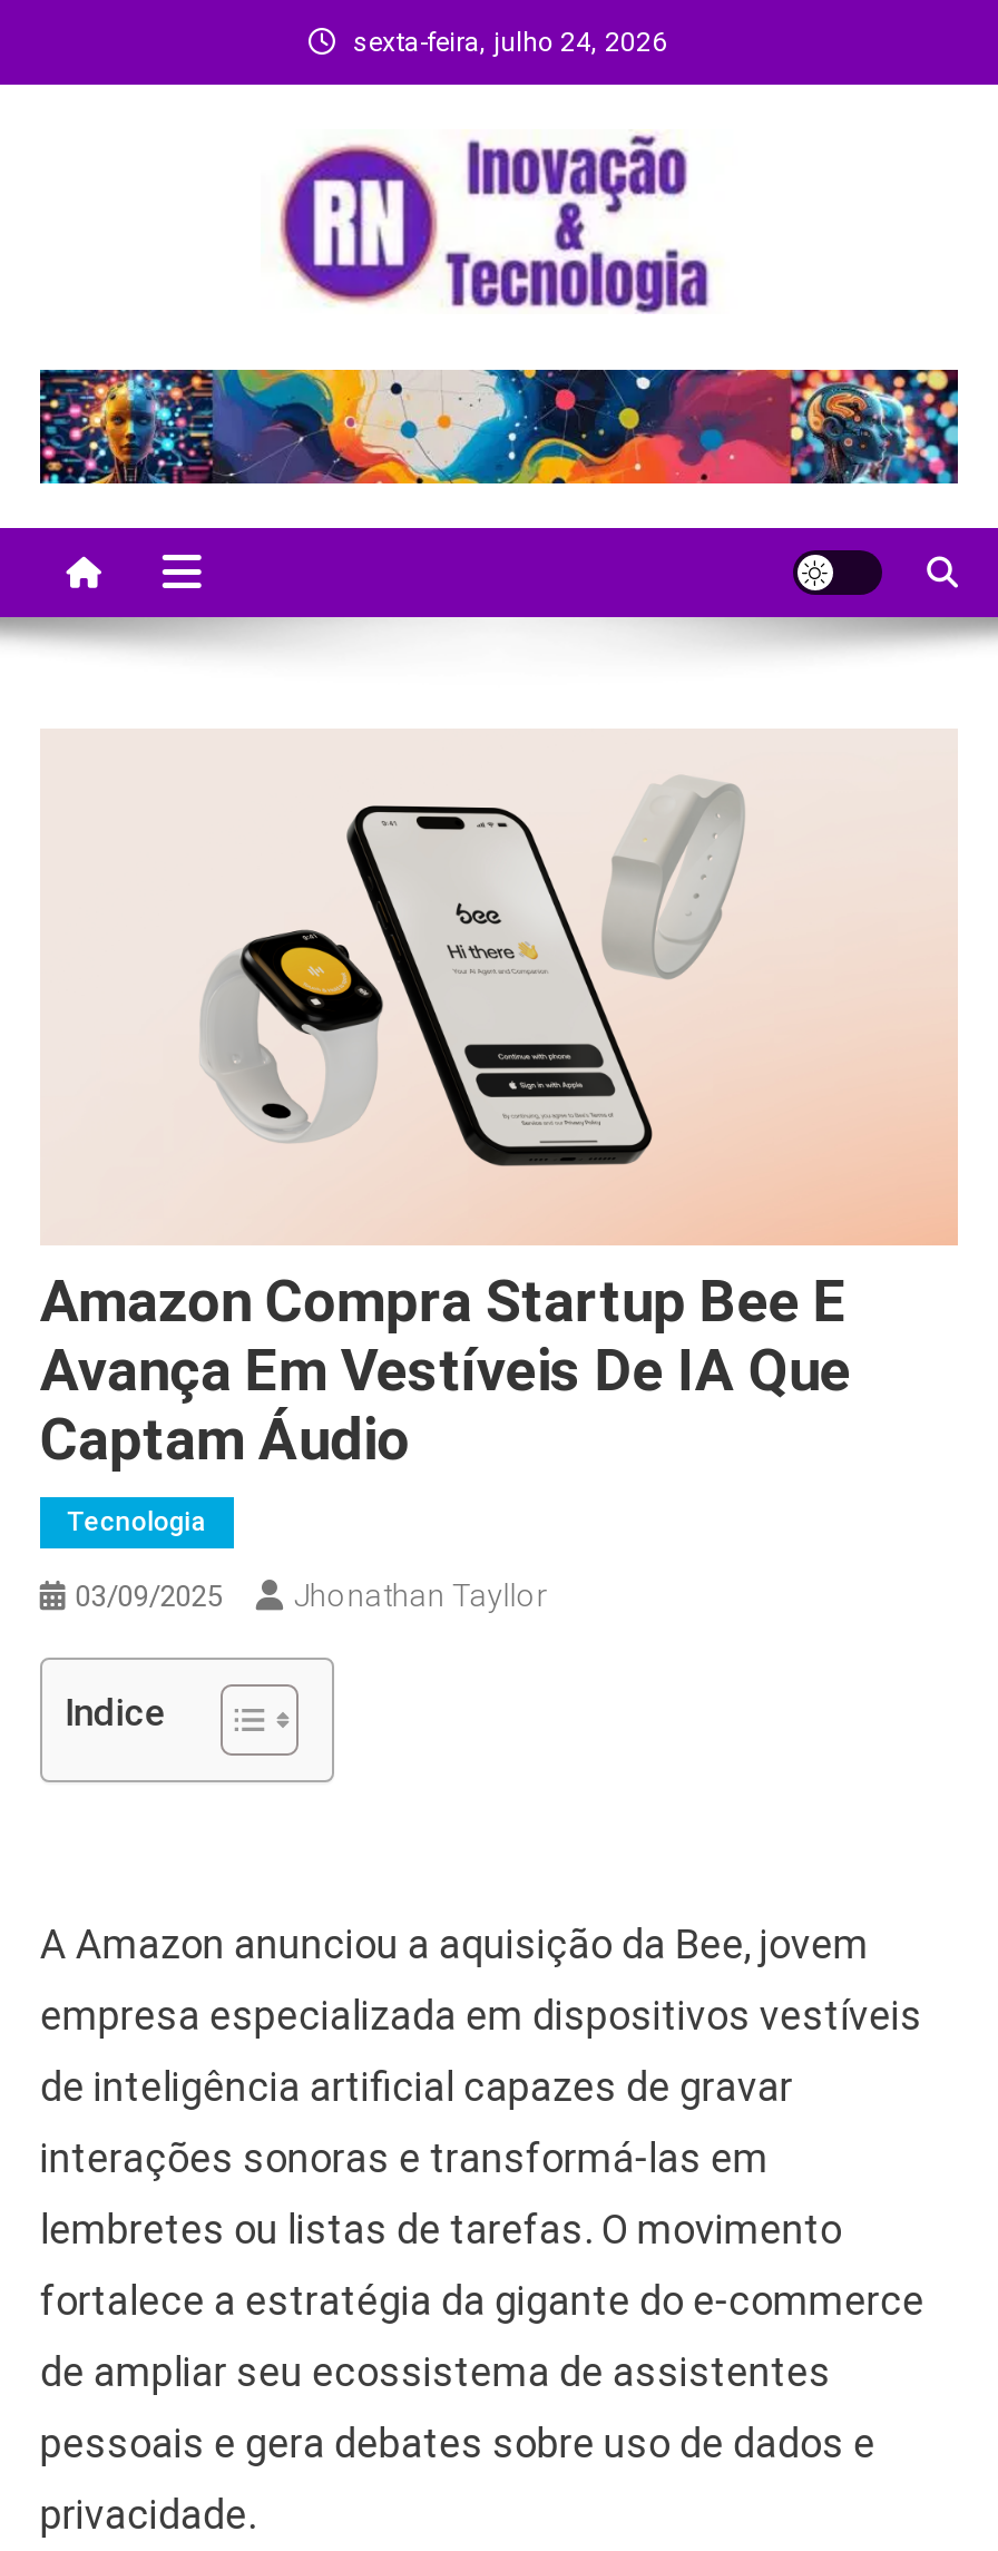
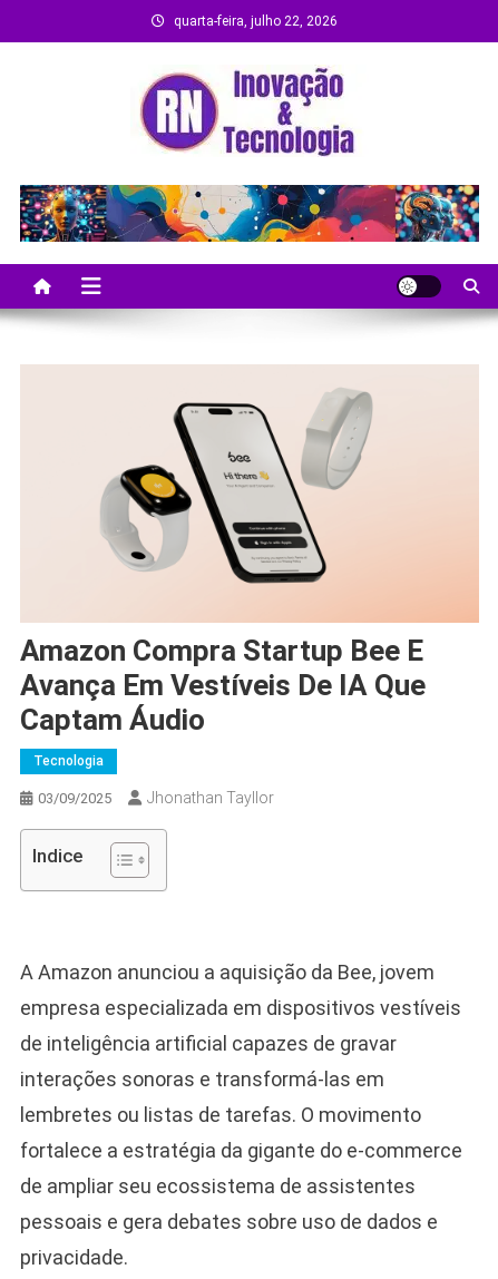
[353,27,667,58] sexta-feira, julho 24, 2026 -> [173,13,337,29] quarta-feira, julho 22, 2026

